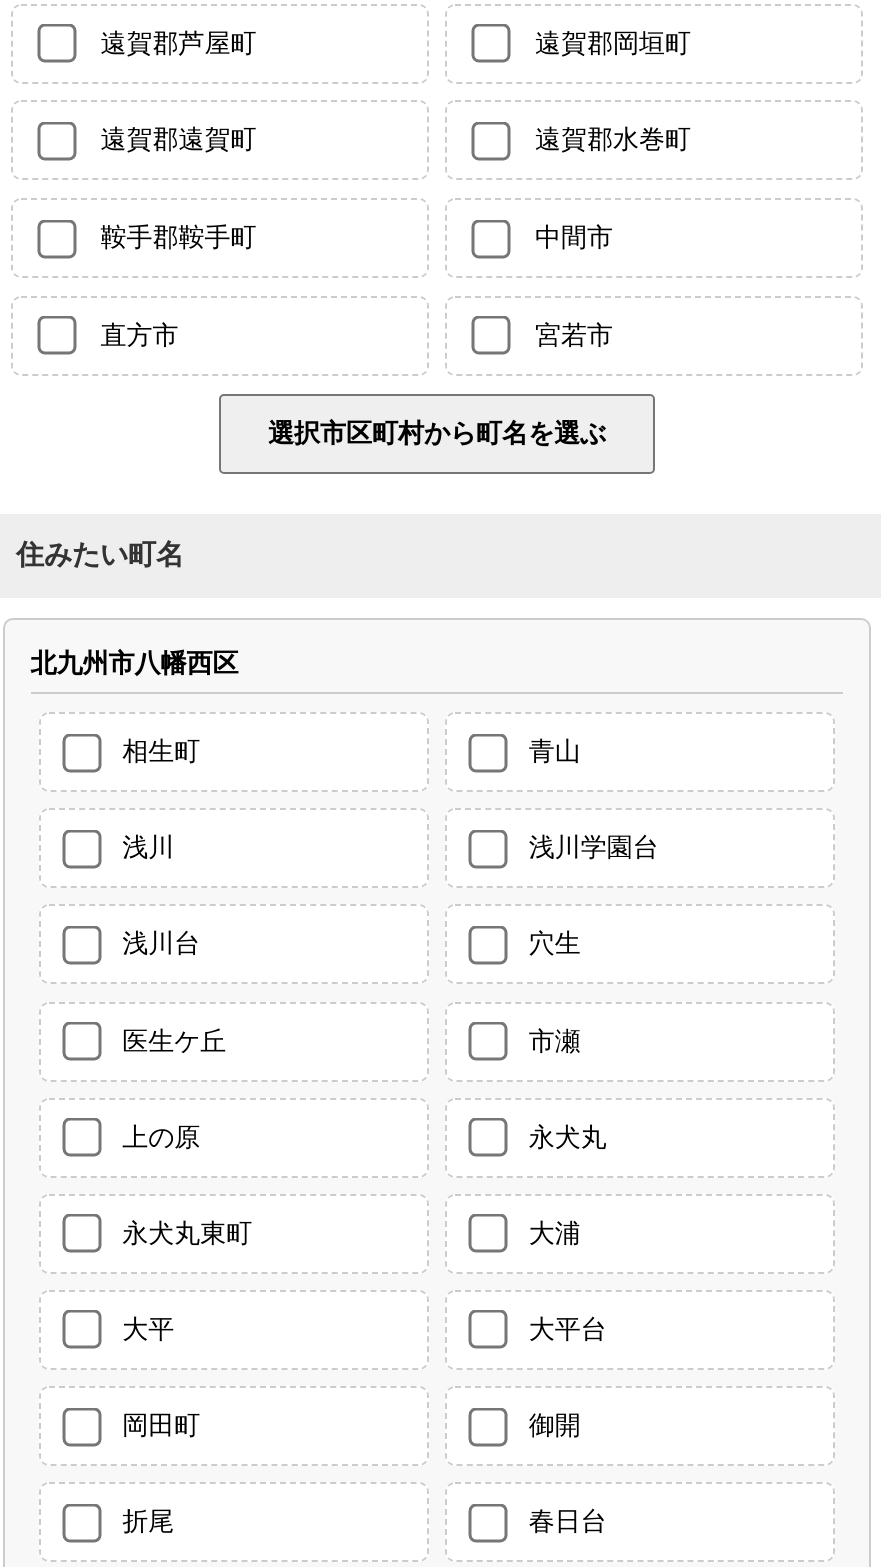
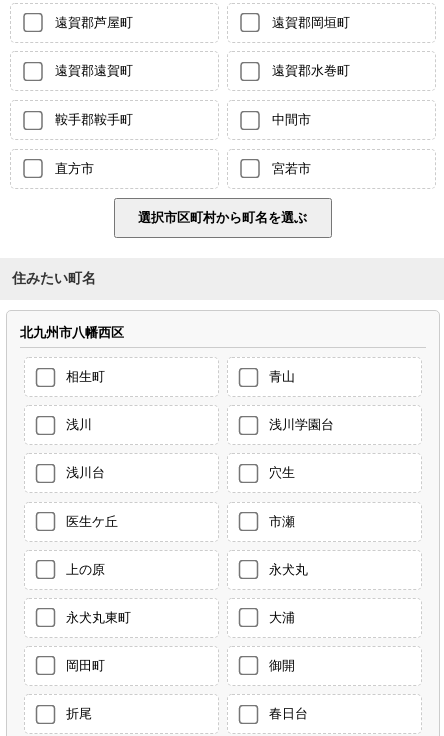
[122,1314,607,1344] 大平 | 大平台 -> none

